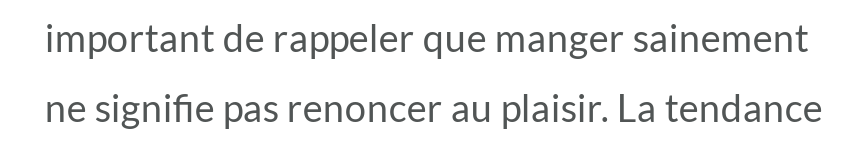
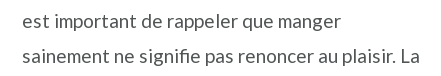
[45,15,809,61] important de rappeler que manger sainement -> [22,9,341,32] est important de rappeler que manger
[45,85,823,131] ne signifie pas renoncer au plaisir. La tendance -> [22,44,420,67] sainement ne signifie pas renoncer au plaisir. La

